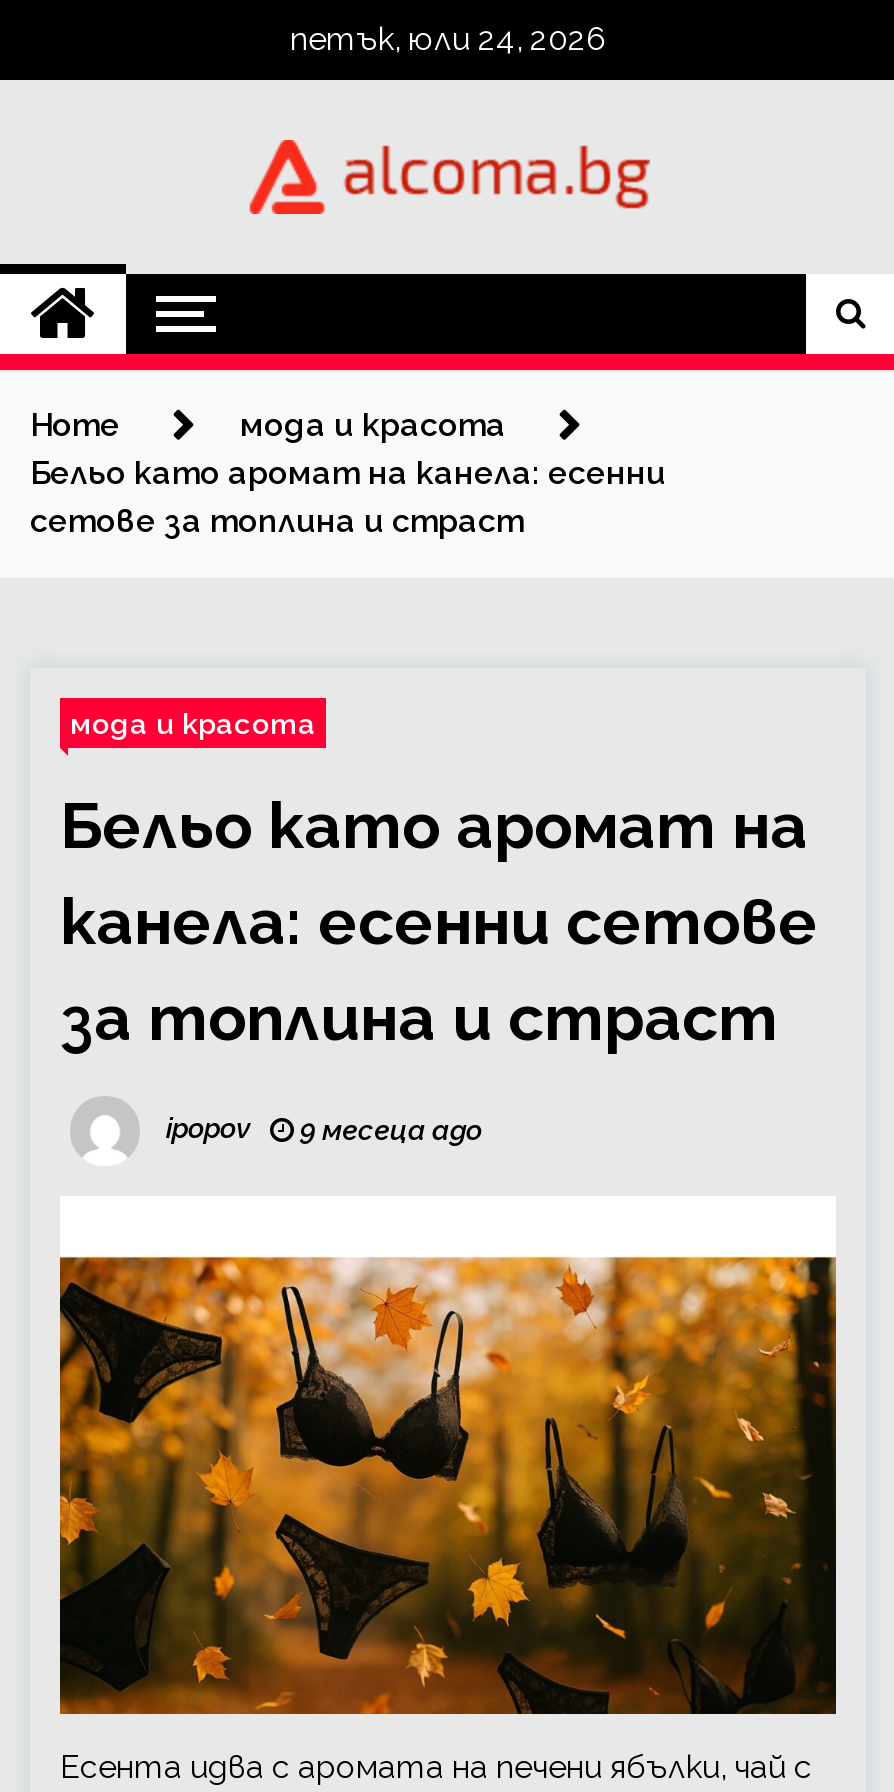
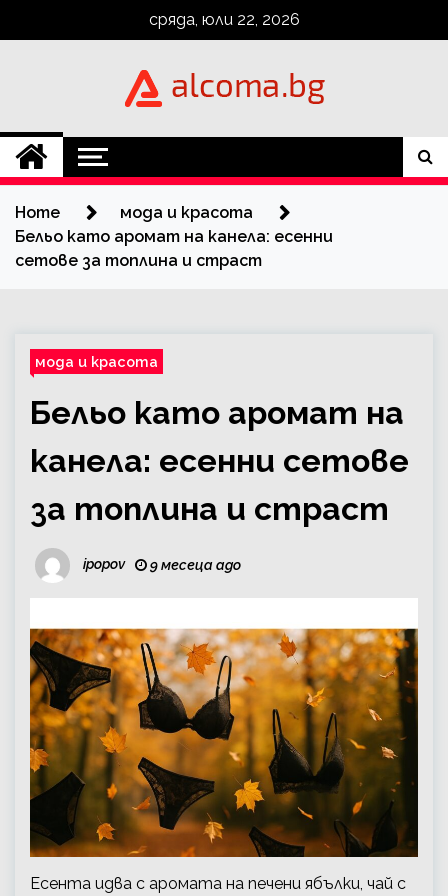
[290,20,606,58] петък, юли 24, 2026 -> [148,10,299,29] сряда, юли 22, 2026

